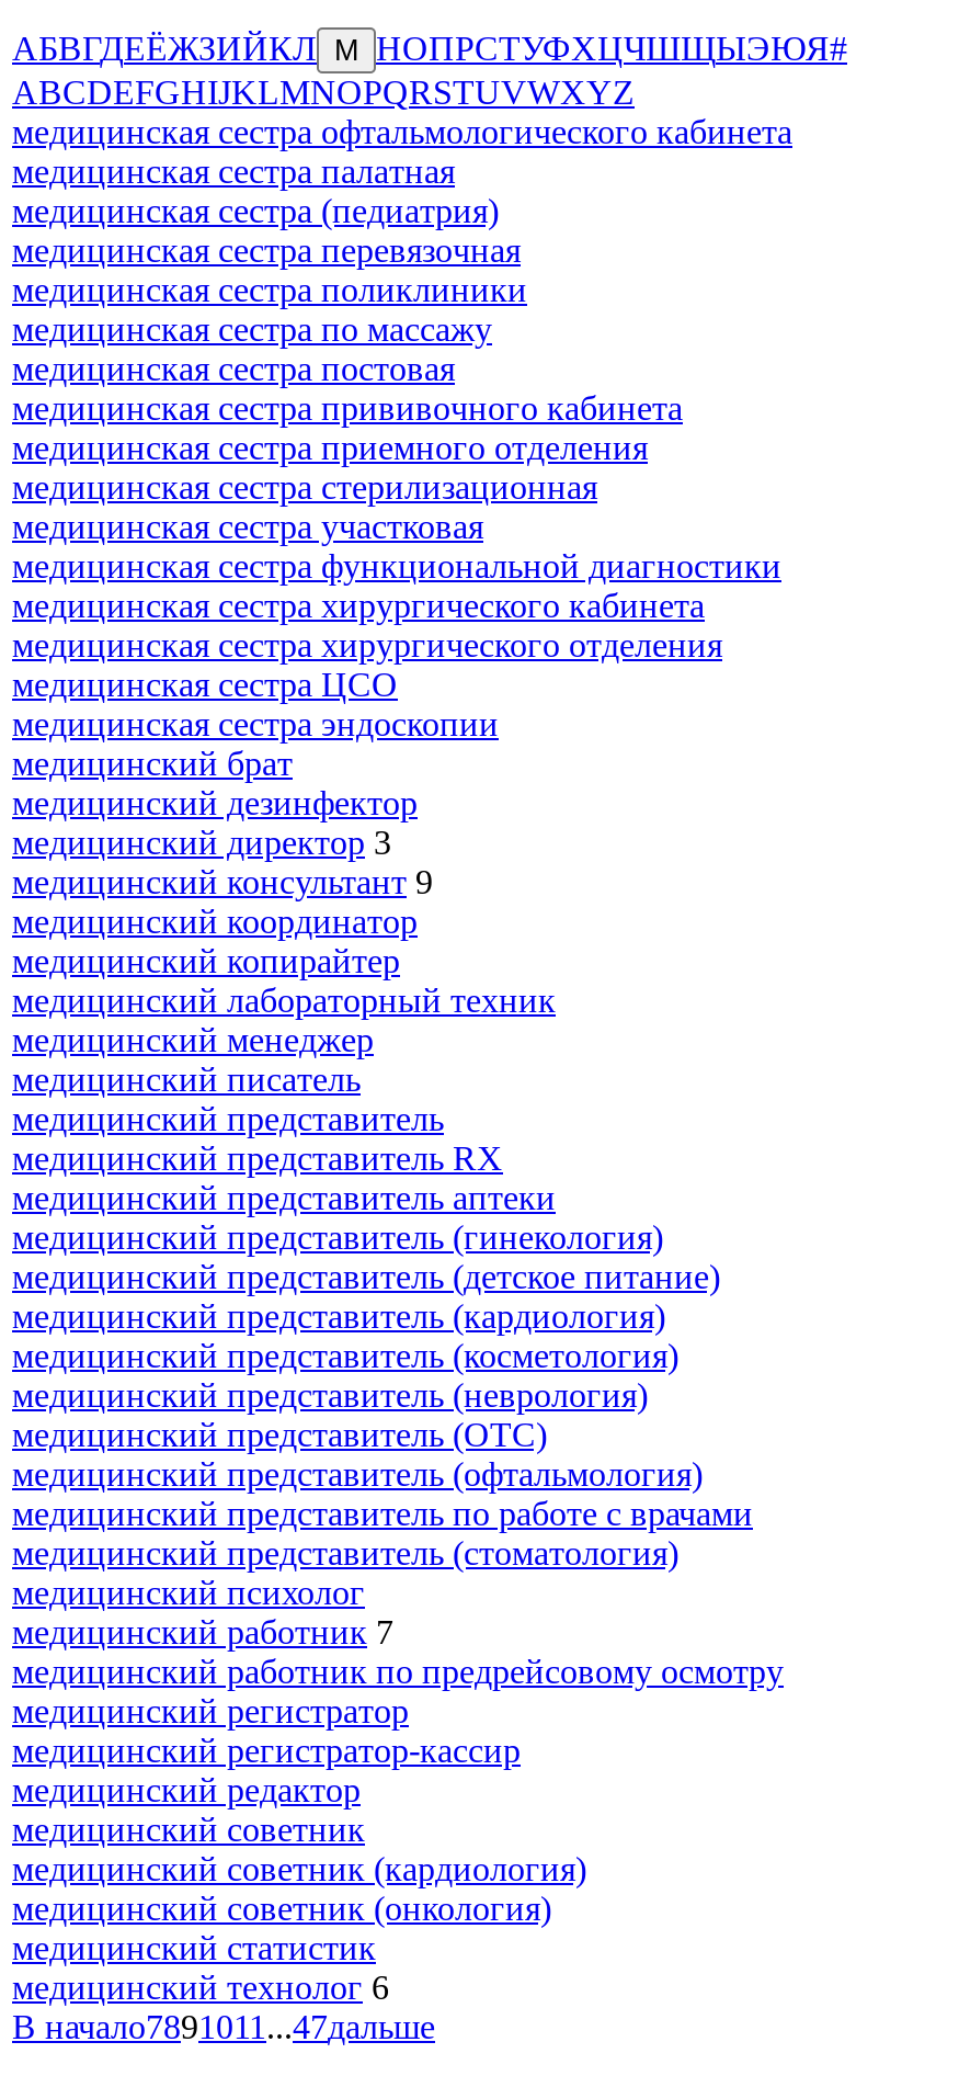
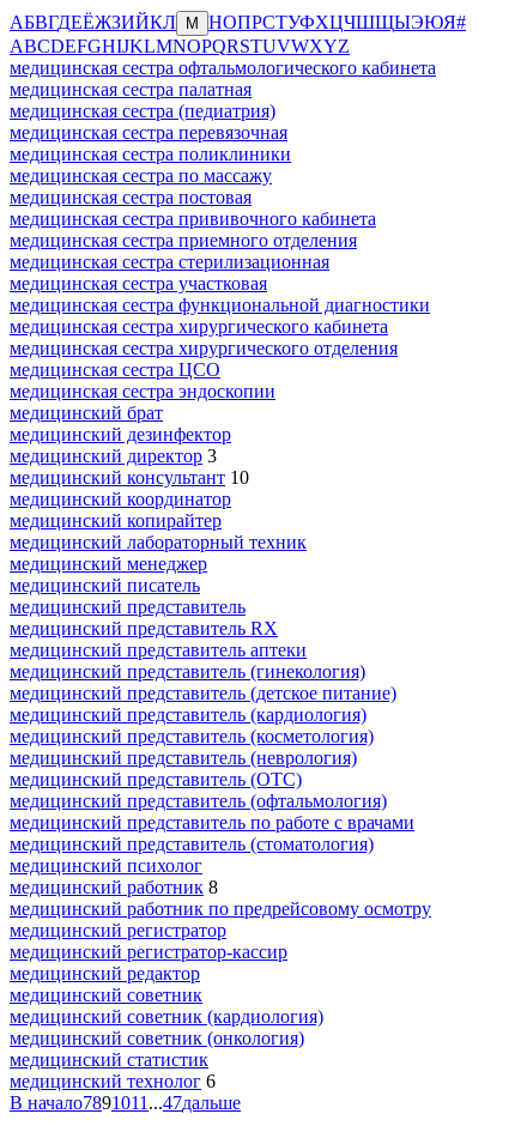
[12,863,433,900] медицинский консультант 9 -> [10,467,249,487] медицинский консультант 10
[12,1613,393,1650] медицинский работник 7 -> [10,877,218,897] медицинский работник 8

